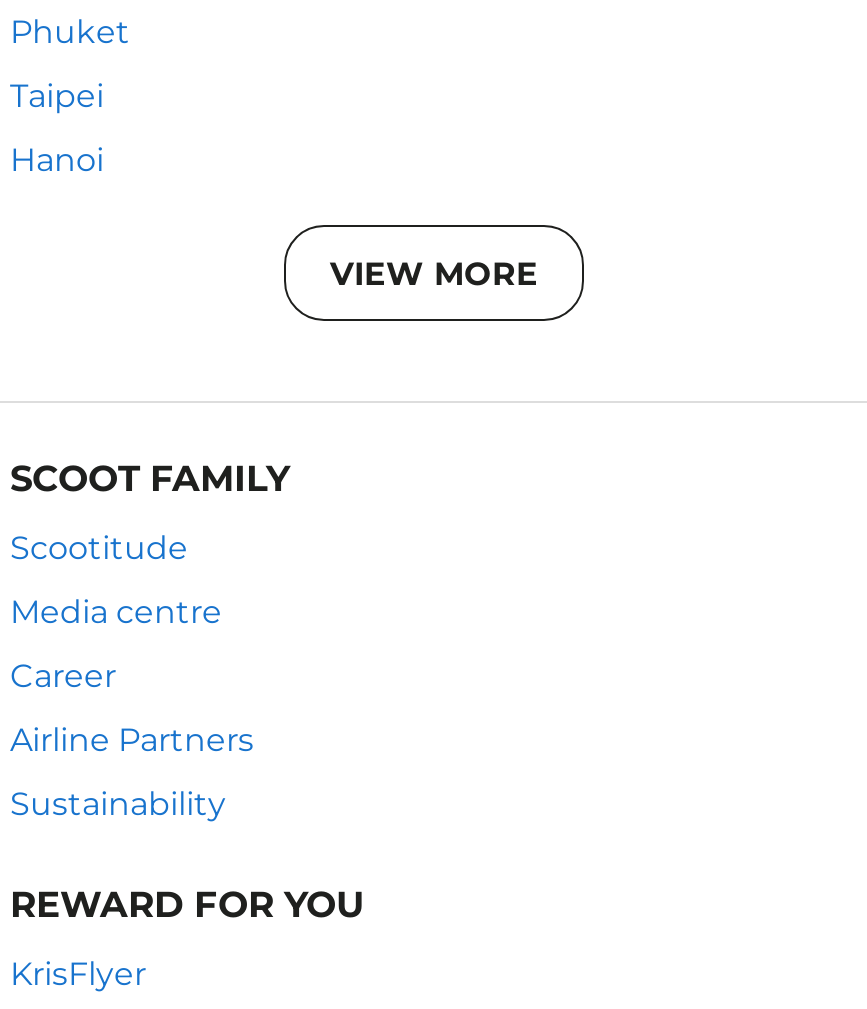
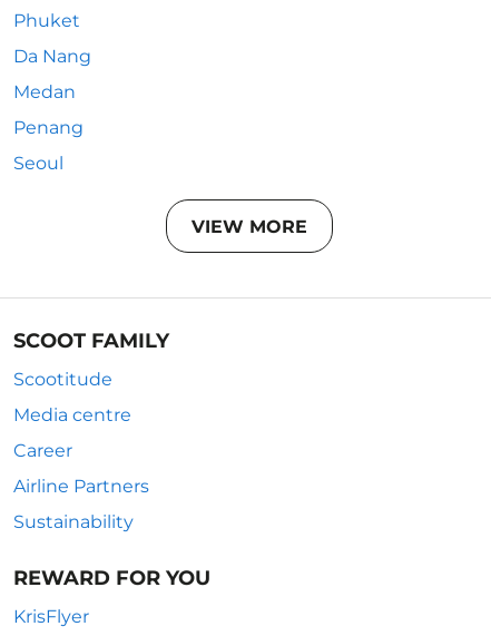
[10,77,104,179] Taipei | Hanoi -> [13,46,91,174] Da Nang | Medan | Penang | Seoul

